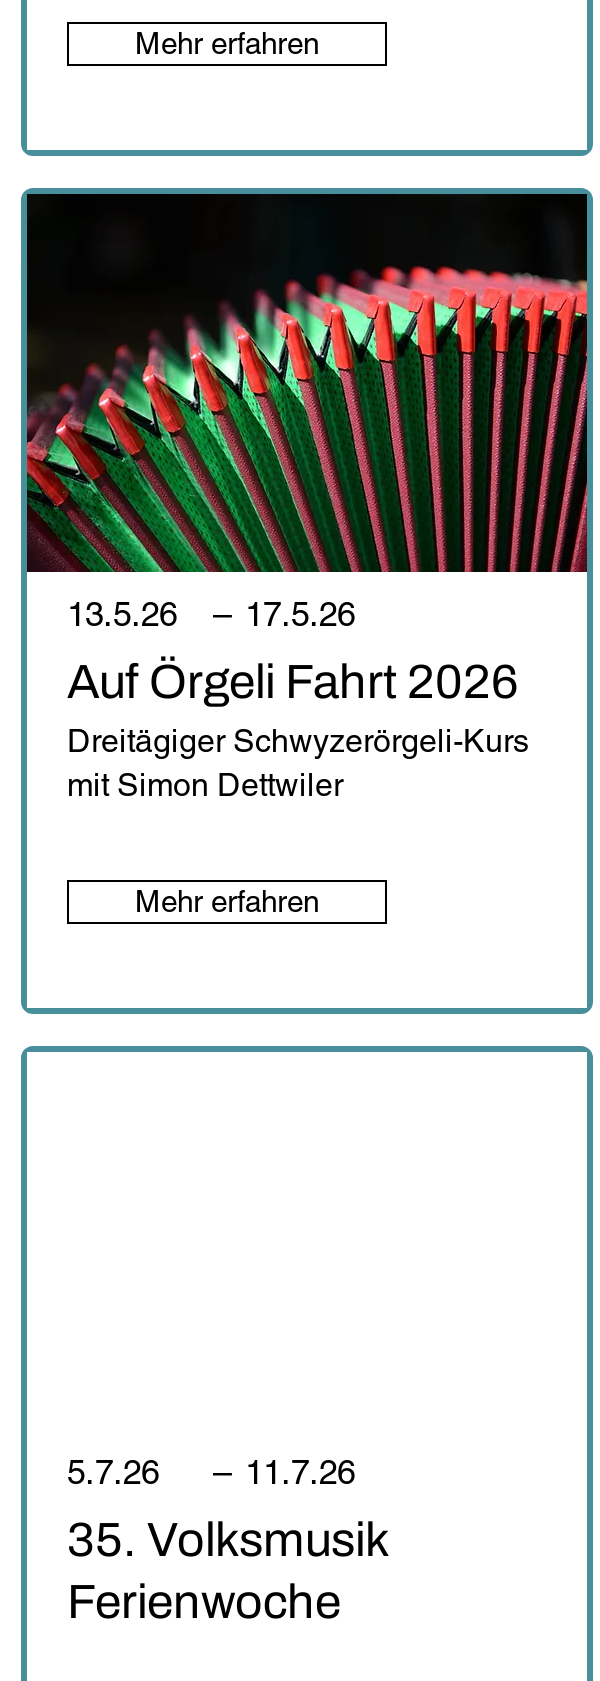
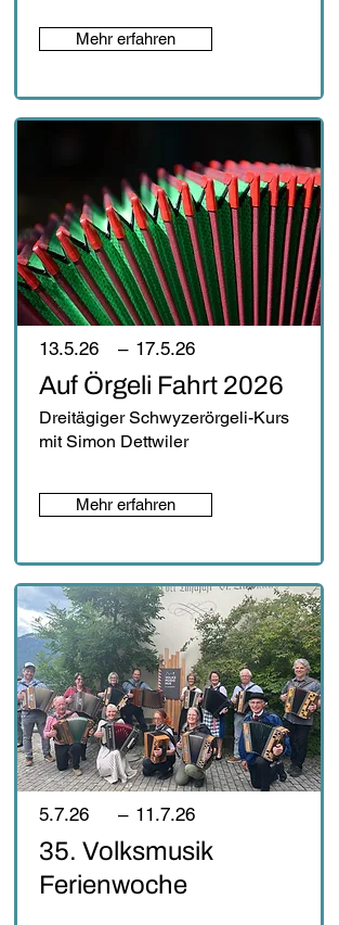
none -> [16,586,322,793] [image]

